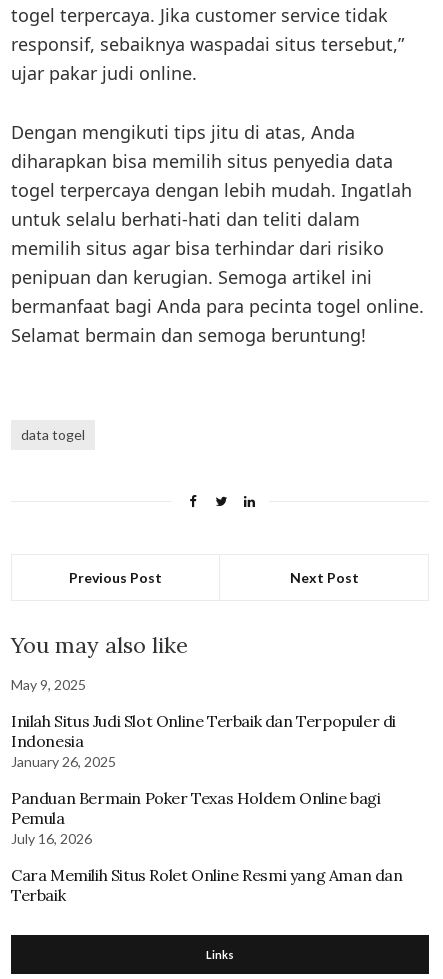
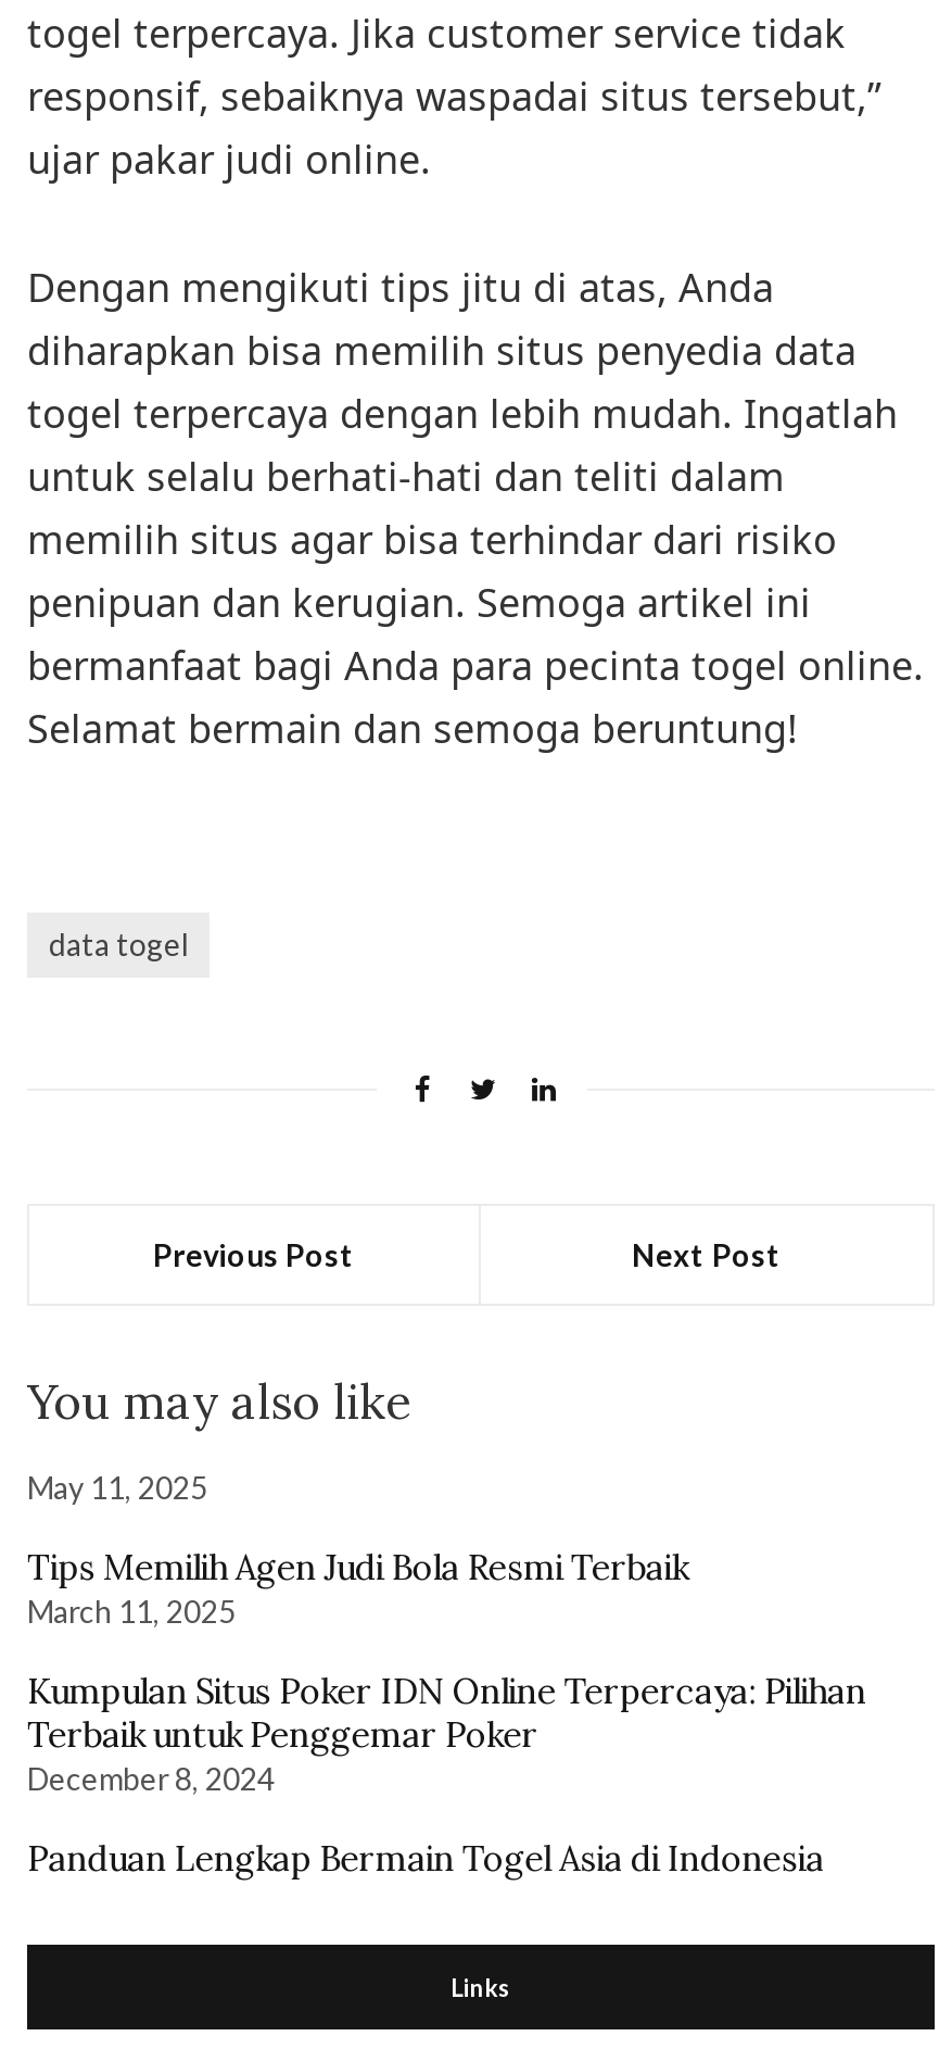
[11,676,86,693] May 9, 2025 -> [27,1469,207,1506] May 11, 2025
[11,711,396,770] Inilah Situs Judi Slot Online Terbaik dan Terpopuler di | Indonesia | January 26, 2025 -> [27,1545,688,1630] Tips Memilih Agen Judi Bola Resmi Terbaik | March 11, 2025
[11,788,381,847] Panduan Bermain Poker Texas Holdem Online bagi | Pemula | July 16, 2026 -> [27,1669,866,1797] Kumpulan Situs Poker IDN Online Terpercaya: Pilihan | Terbaik untuk Penggemar Poker | December 8, 2024
[11,865,403,905] Cara Memilih Situs Rolet Online Resmi yang Aman dan | Terbaik -> [27,1836,824,1880] Panduan Lengkap Bermain Togel Asia di Indonesia

